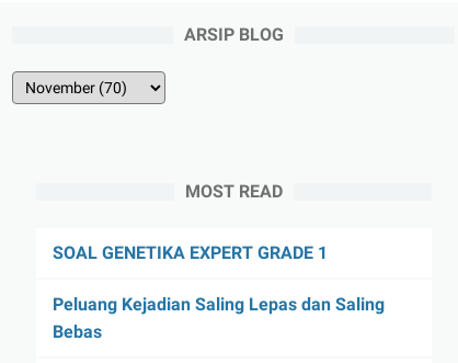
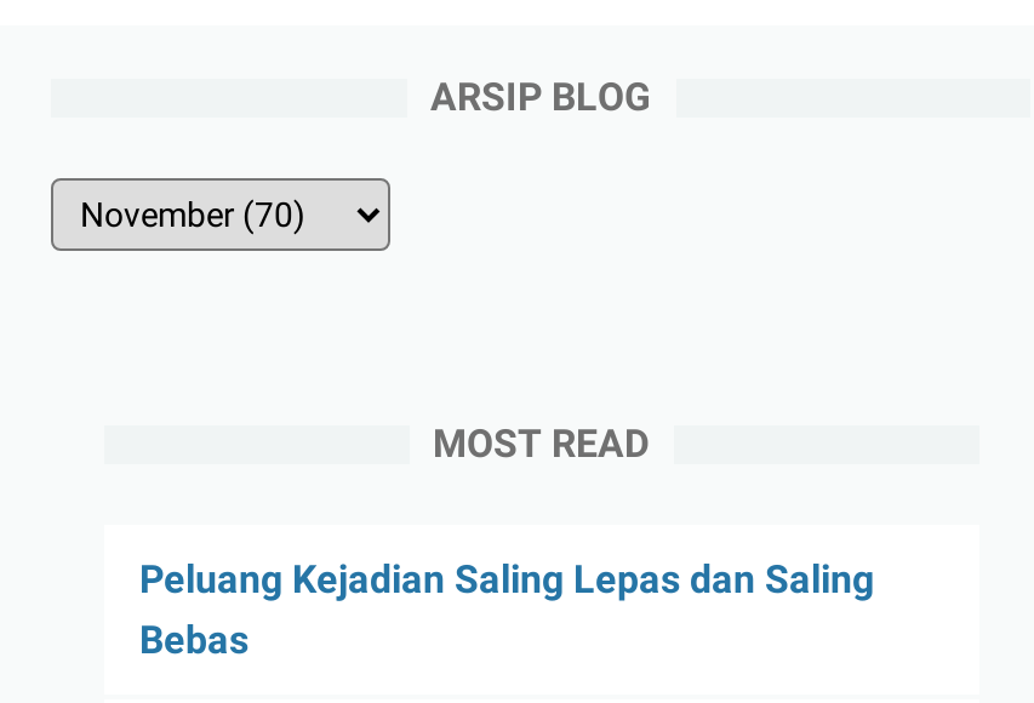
[52,243,327,264] SOAL GENETIKA EXPERT GRADE 1 -> none

